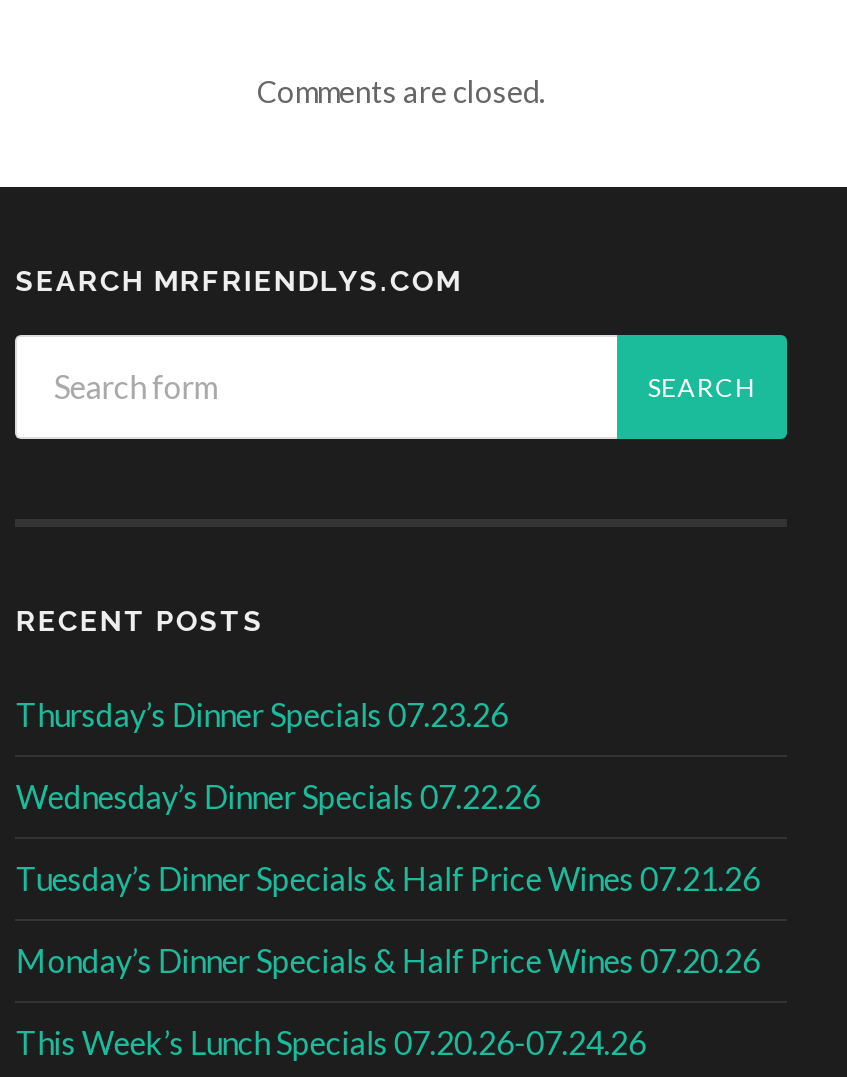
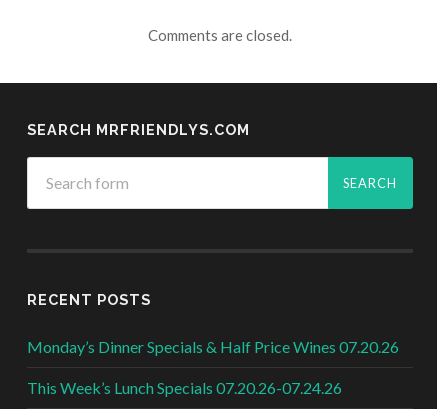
[16,694,760,896] Thursday’s Dinner Specials 07.23.26 | Wednesday’s Dinner Specials 07.22.26 | Tuesday’s Dinner Specials & Half Price Wines 07.21.26 -> none

